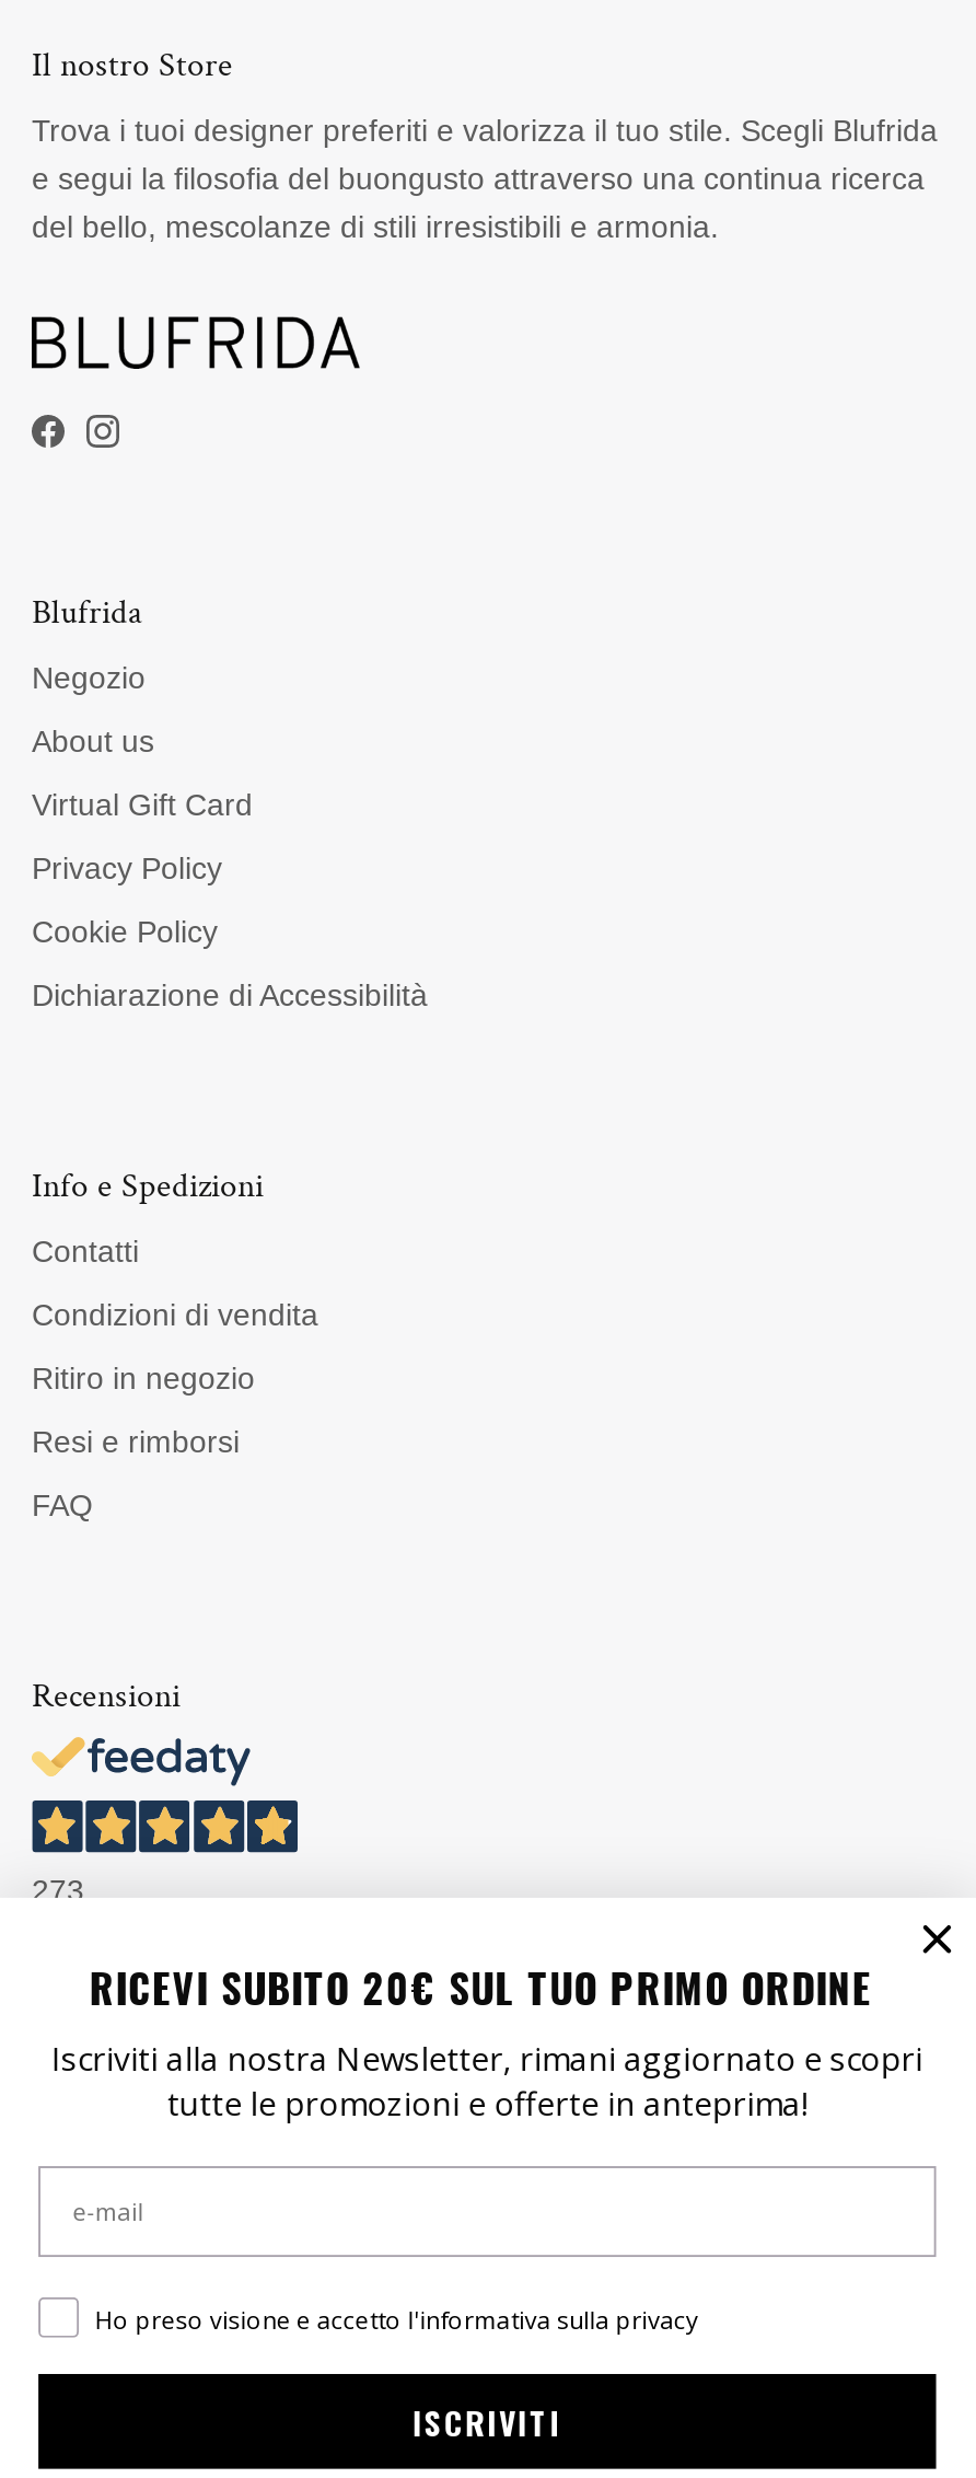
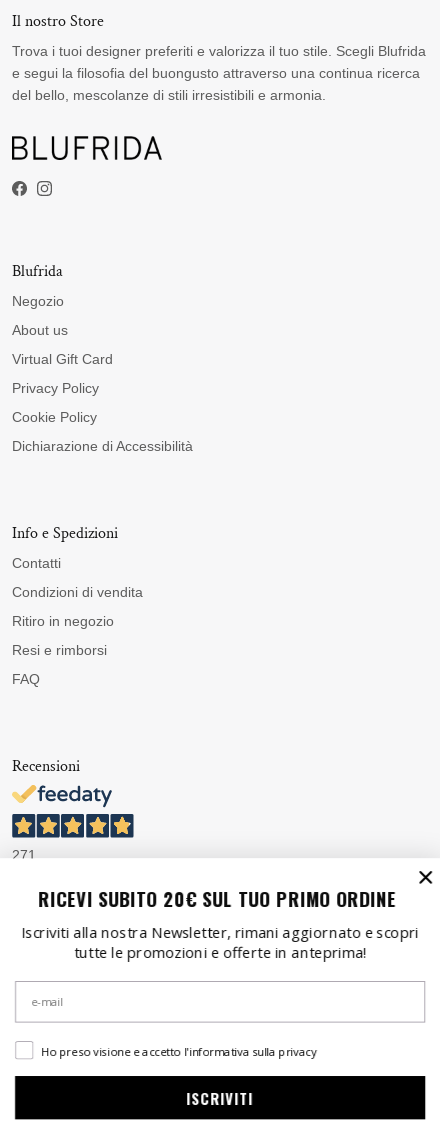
[32,1873,84,1908] 273 -> [12,847,36,863] 271

